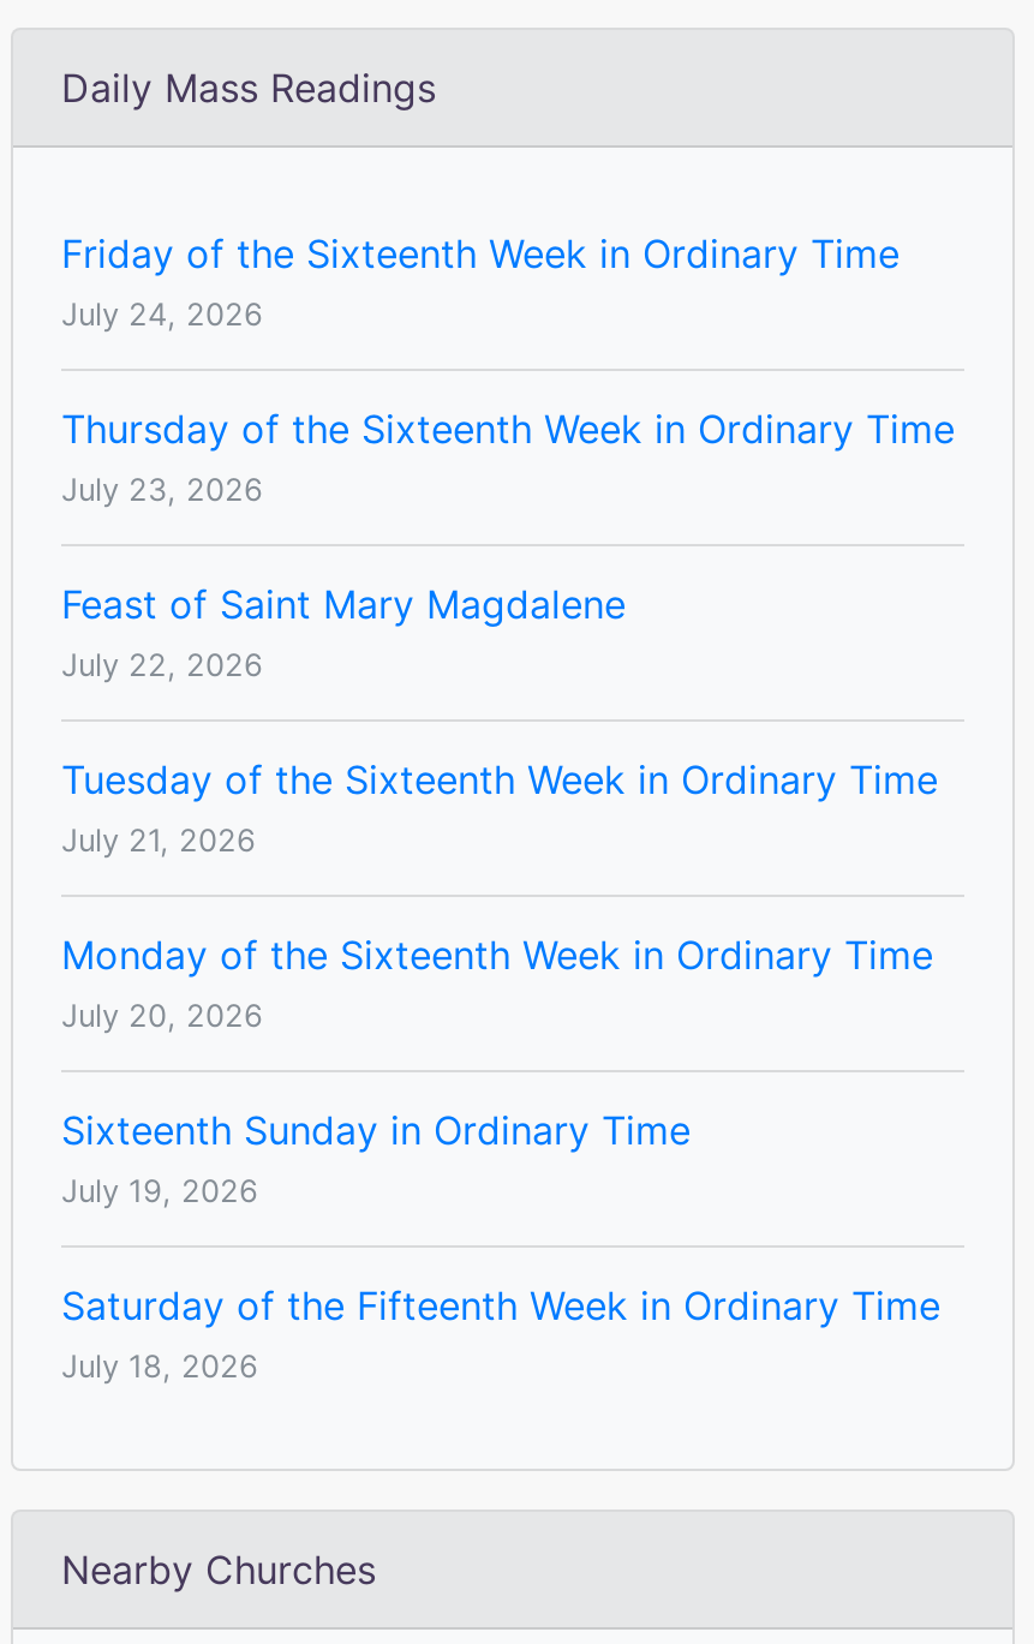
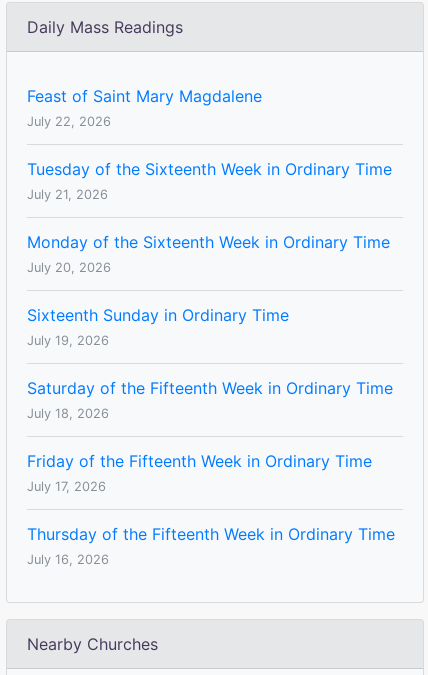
[61,229,955,508] Friday of the Sixteenth Week in Ordinary Time | July 24, 2026 | Thursday of the Sixteenth Week in Ordinary Time | July 23, 2026 -> none
moved [61,580,940,1385] -> [27,86,393,421]: Feast of Saint Mary Magdalene | July 22, 2026 | Tuesday of the Sixteenth Week in Ordinary Time | ... | Saturday of the Fifteenth Week in Ordinary Time | July 18, 2026
none -> [27,451,395,567] Friday of the Fifteenth Week in Ordinary Time | July 17, 2026 | Thursday of the Fifteenth Week in Ordinary Time | July 16, 2026

